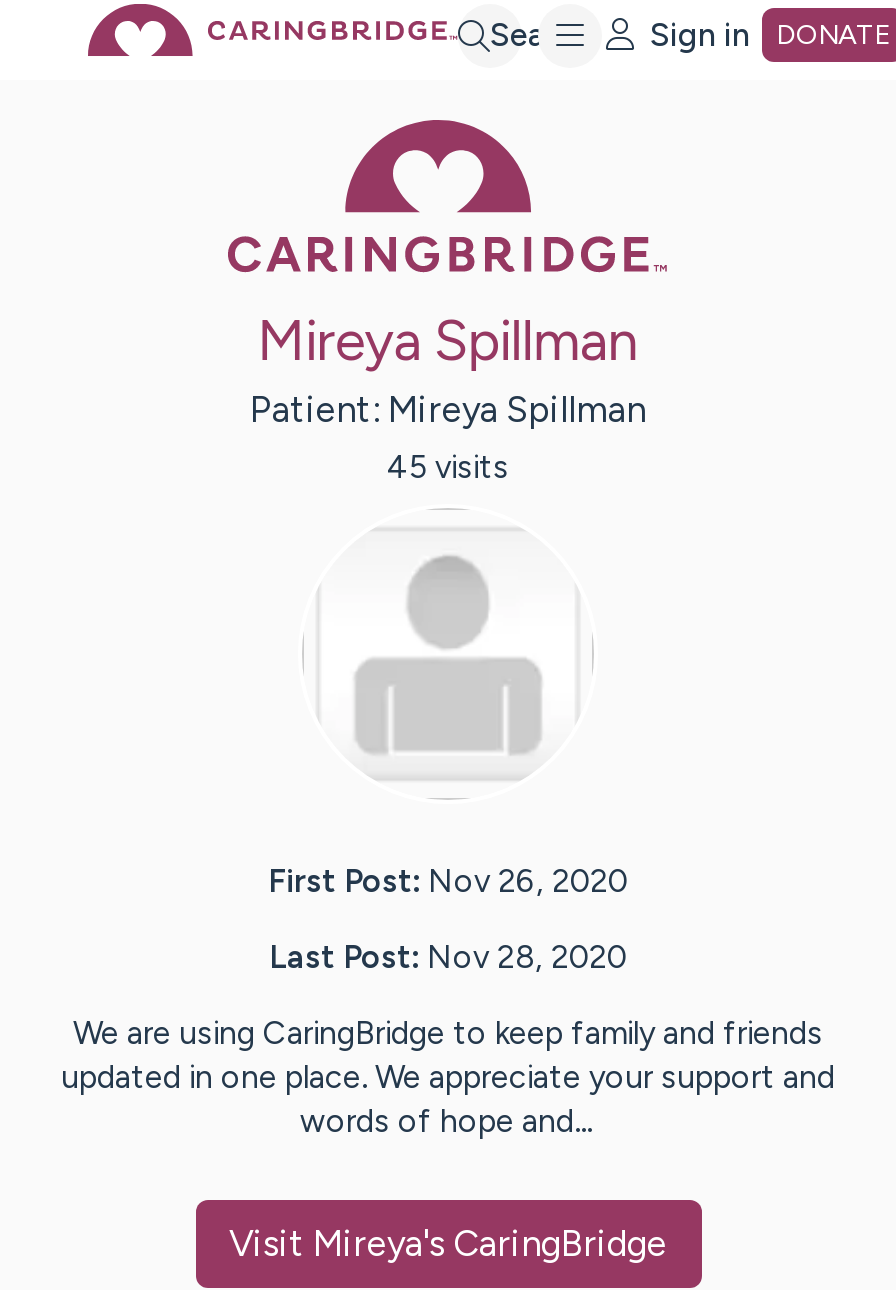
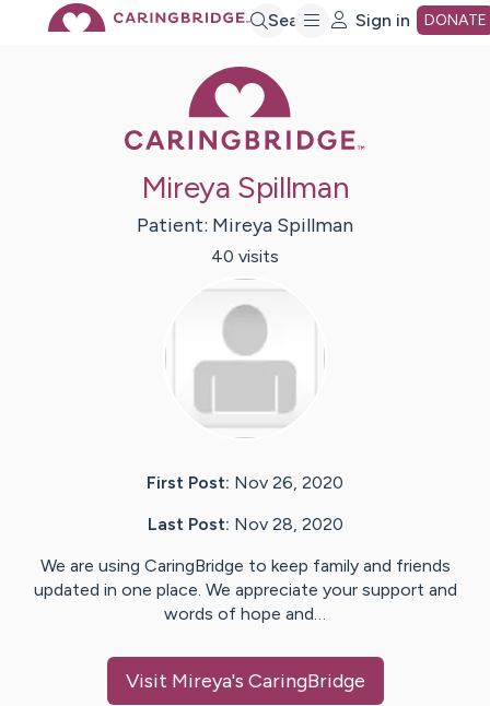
[387,449,509,487] 45 visits -> [211,246,279,267] 40 visits

